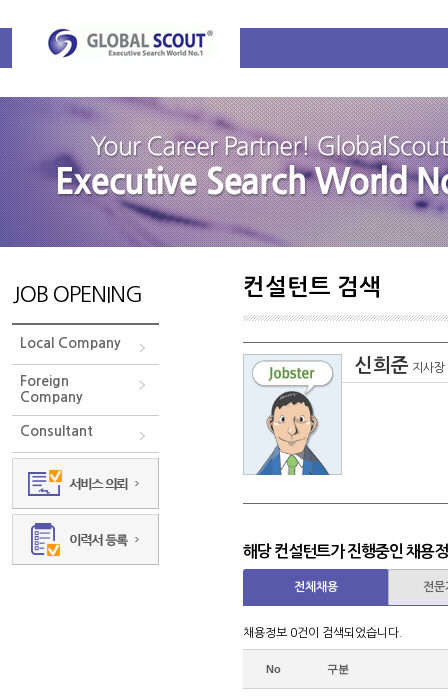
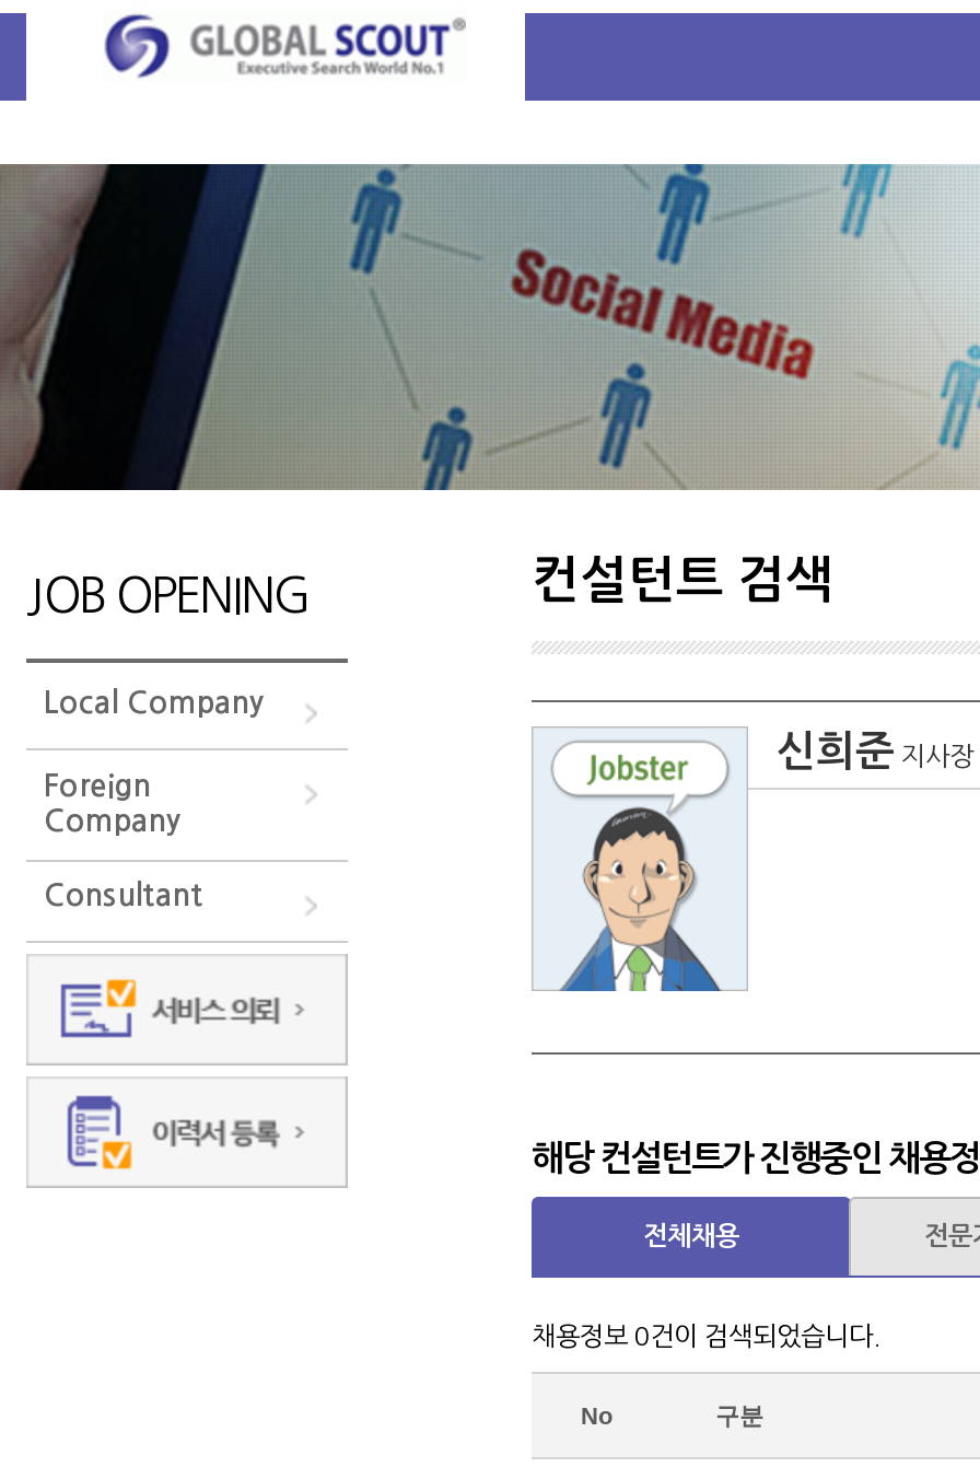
[3,96,445,248] [image] -> [7,162,973,492] [image]

